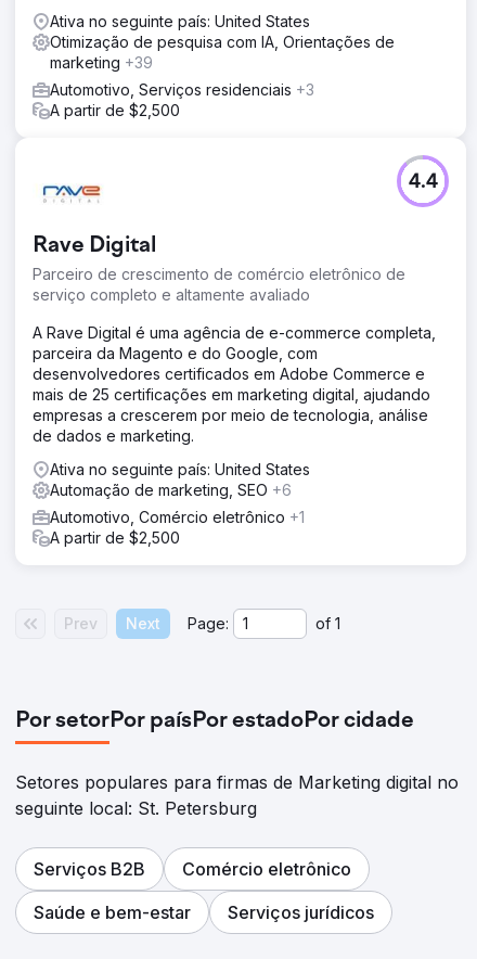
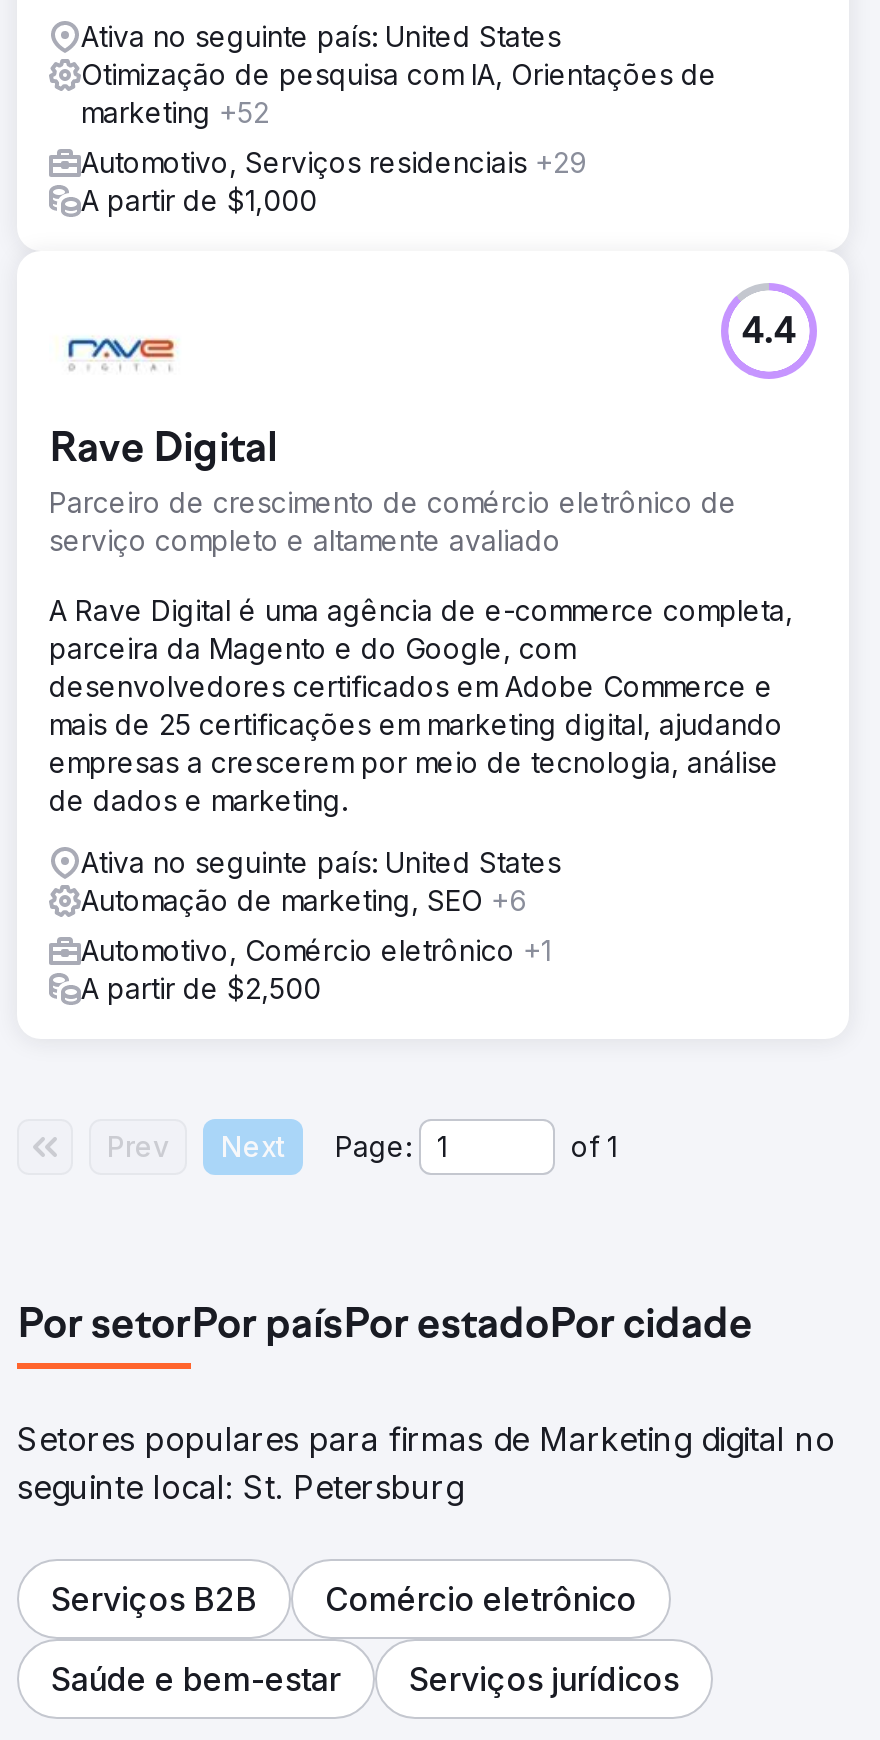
[50,53,153,71] marketing +39 -> [81,94,269,128] marketing +52
[50,80,314,98] Automotivo, Serviços residenciais +3 -> [81,144,587,178] Automotivo, Serviços residenciais +29
[50,100,180,119] A partir de $2,500 -> [81,182,317,216] A partir de $1,000

